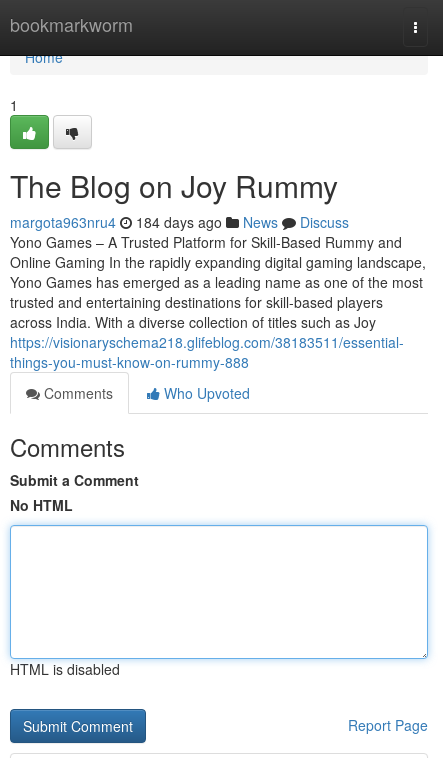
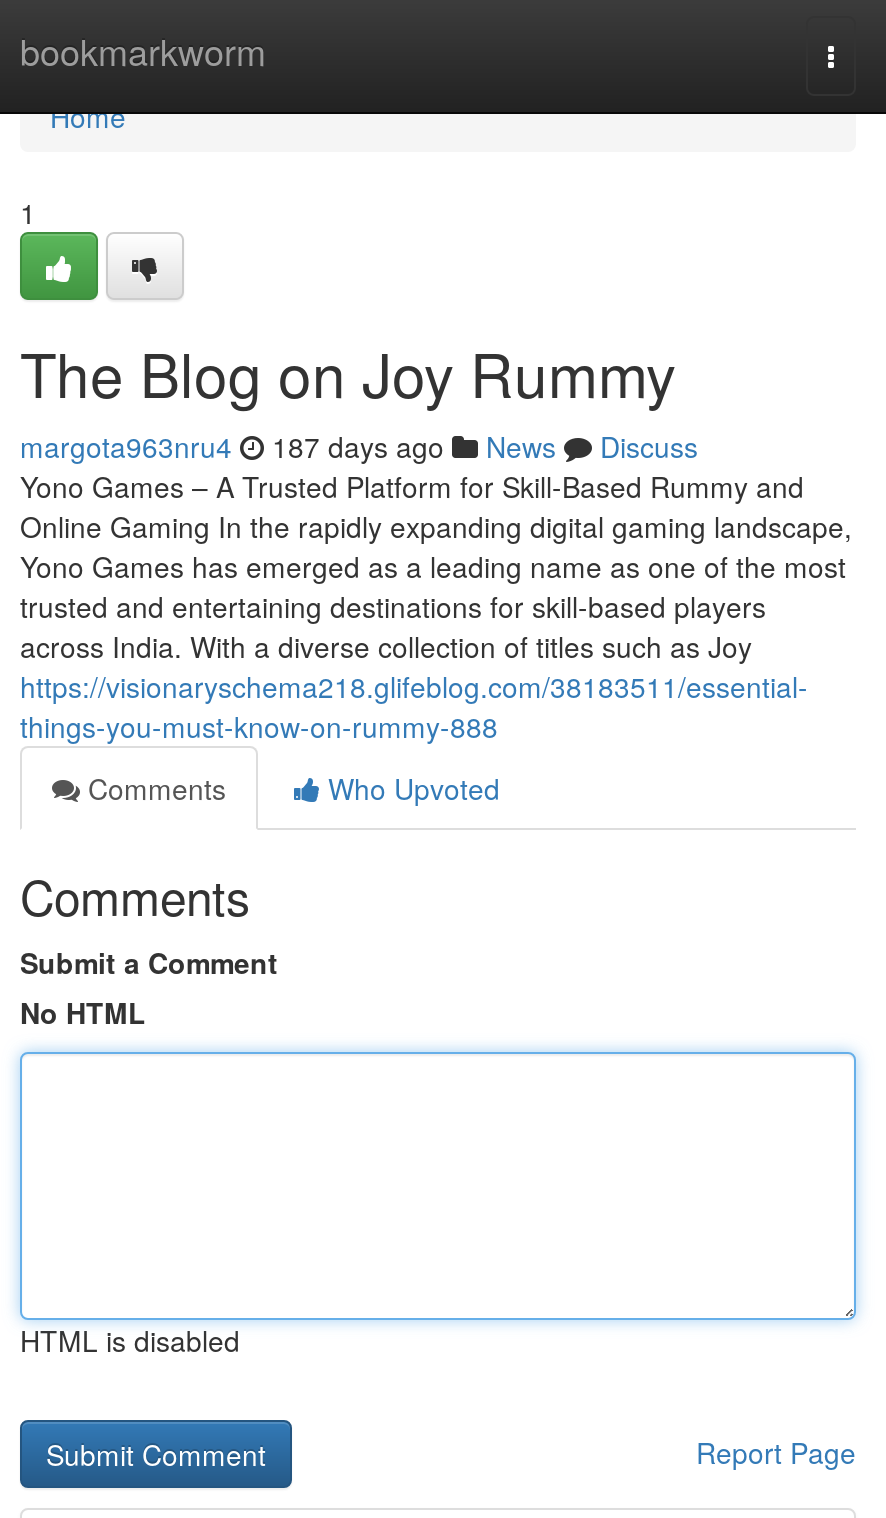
[10,212,349,232] margota963nru4 184 days ago News Discuss -> [20,426,698,466] margota963nru4 187 days ago News Discuss

